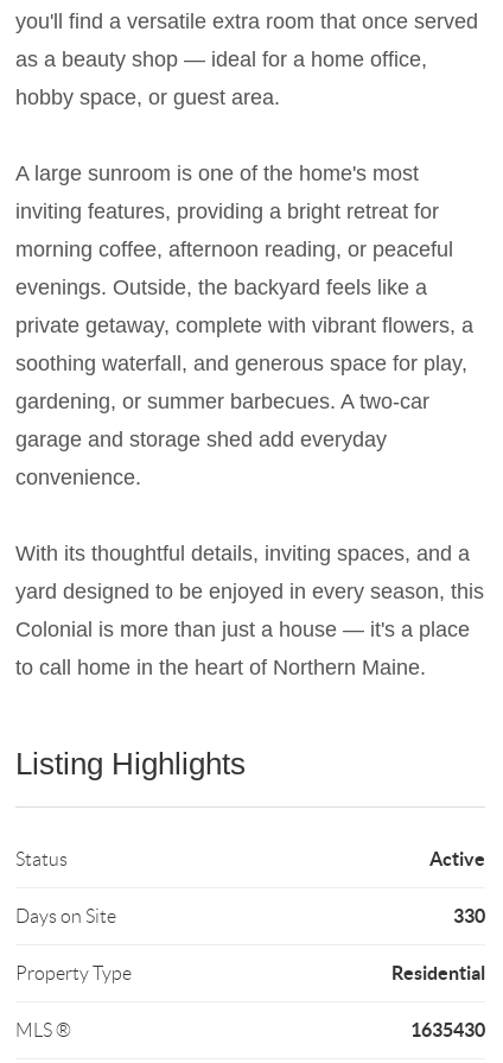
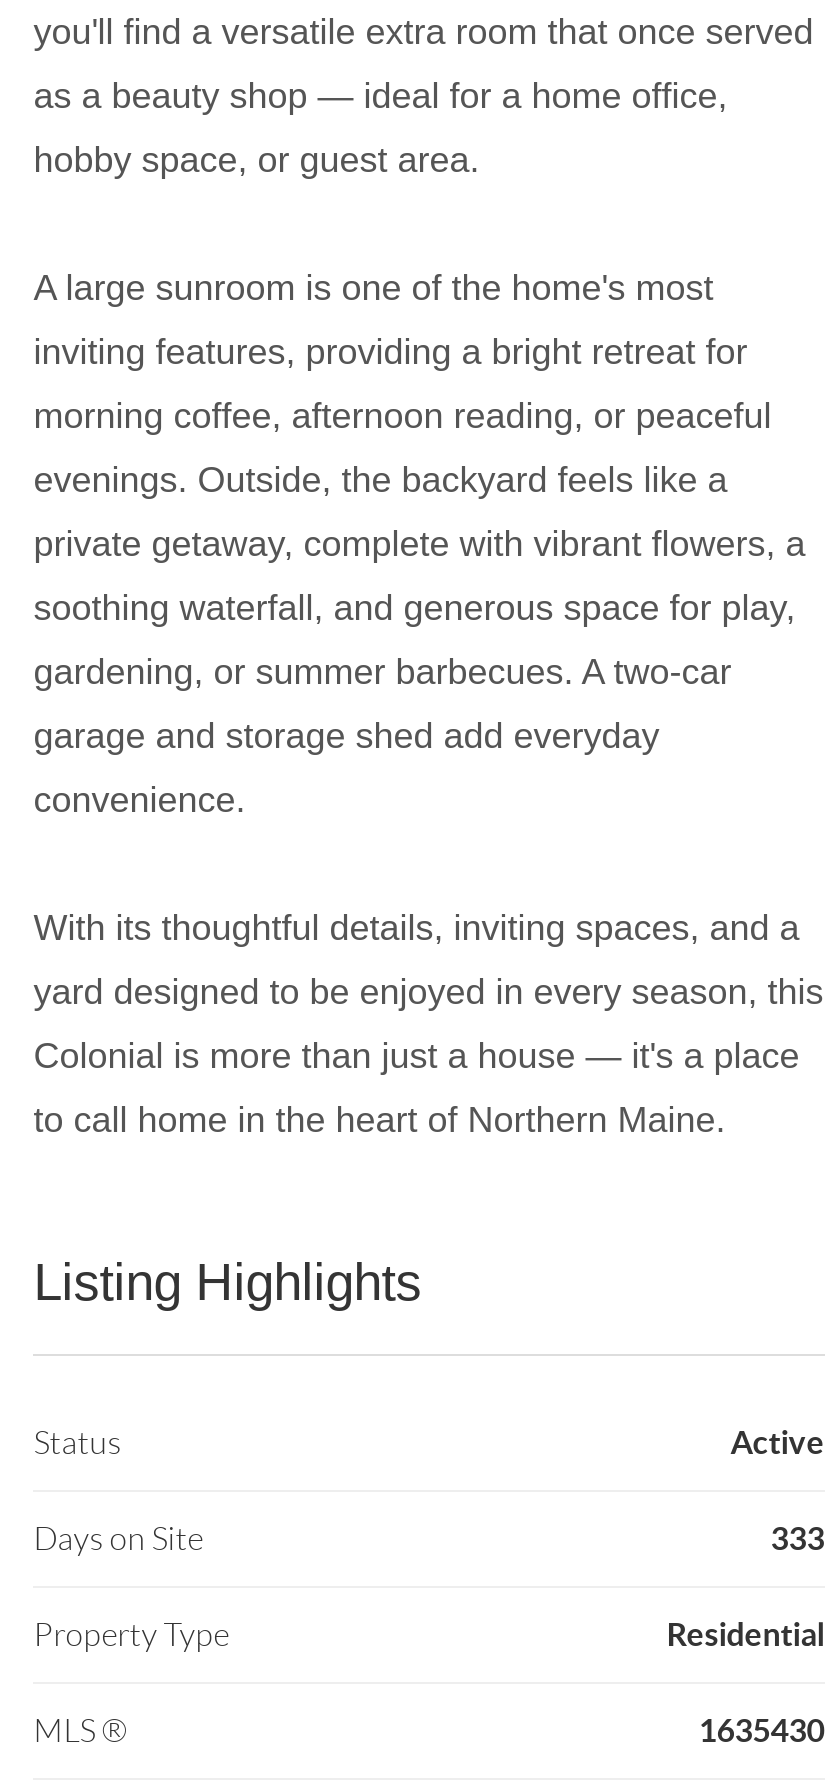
[453,905,485,926] 330 -> [771,1520,825,1556] 333

